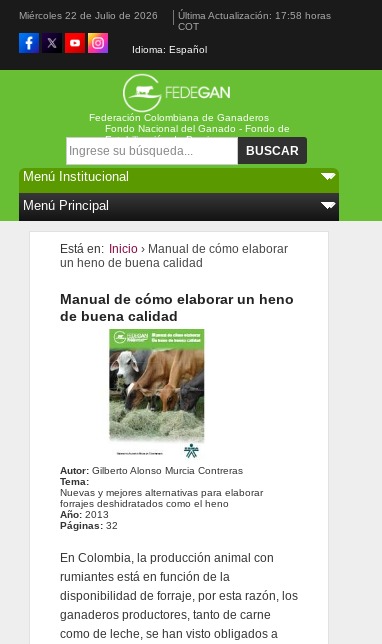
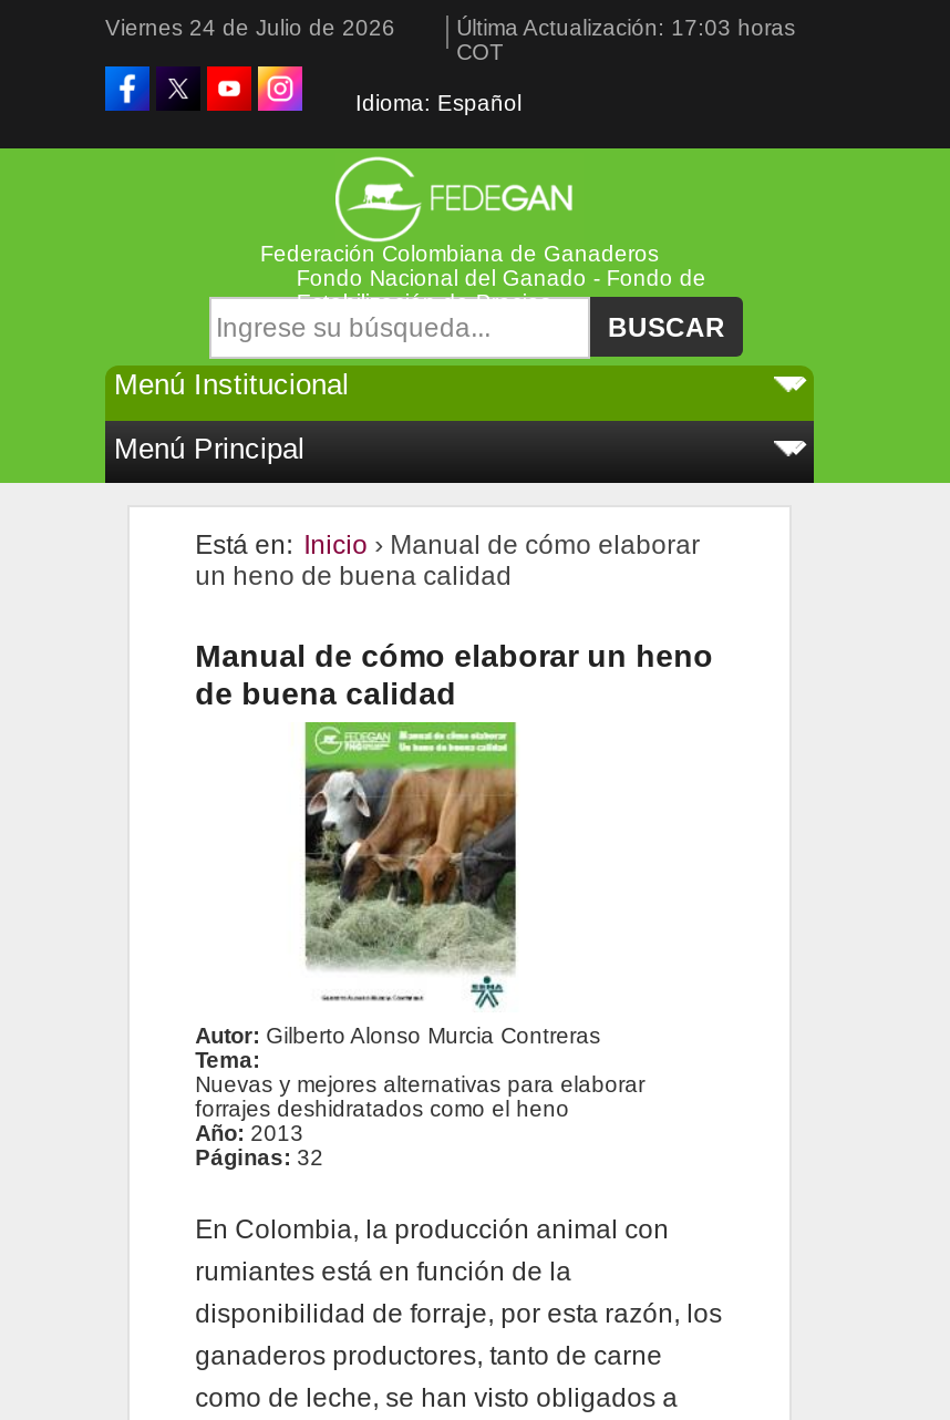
[19,10,158,21] Miércoles 22 de Julio de 2026 -> [105,16,395,40] Viernes 24 de Julio de 2026
[178,10,331,21] Última Actualización: 17:58 horas -> [456,16,795,40] Última Actualización: 17:03 horas

